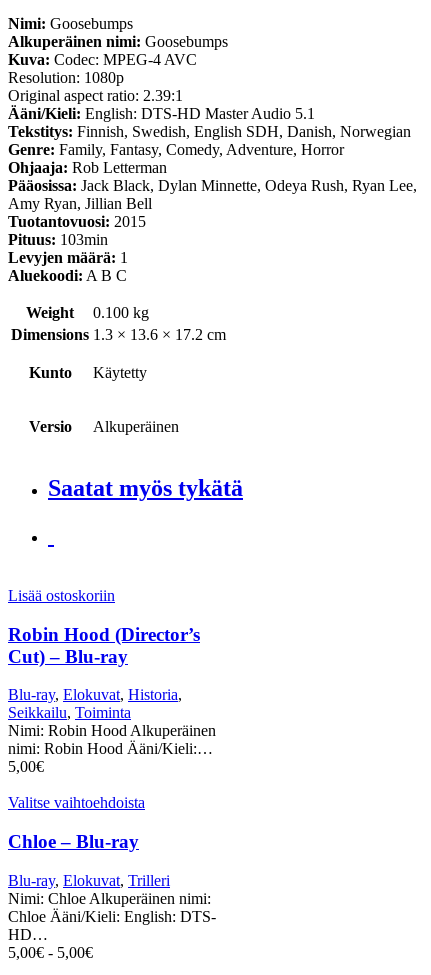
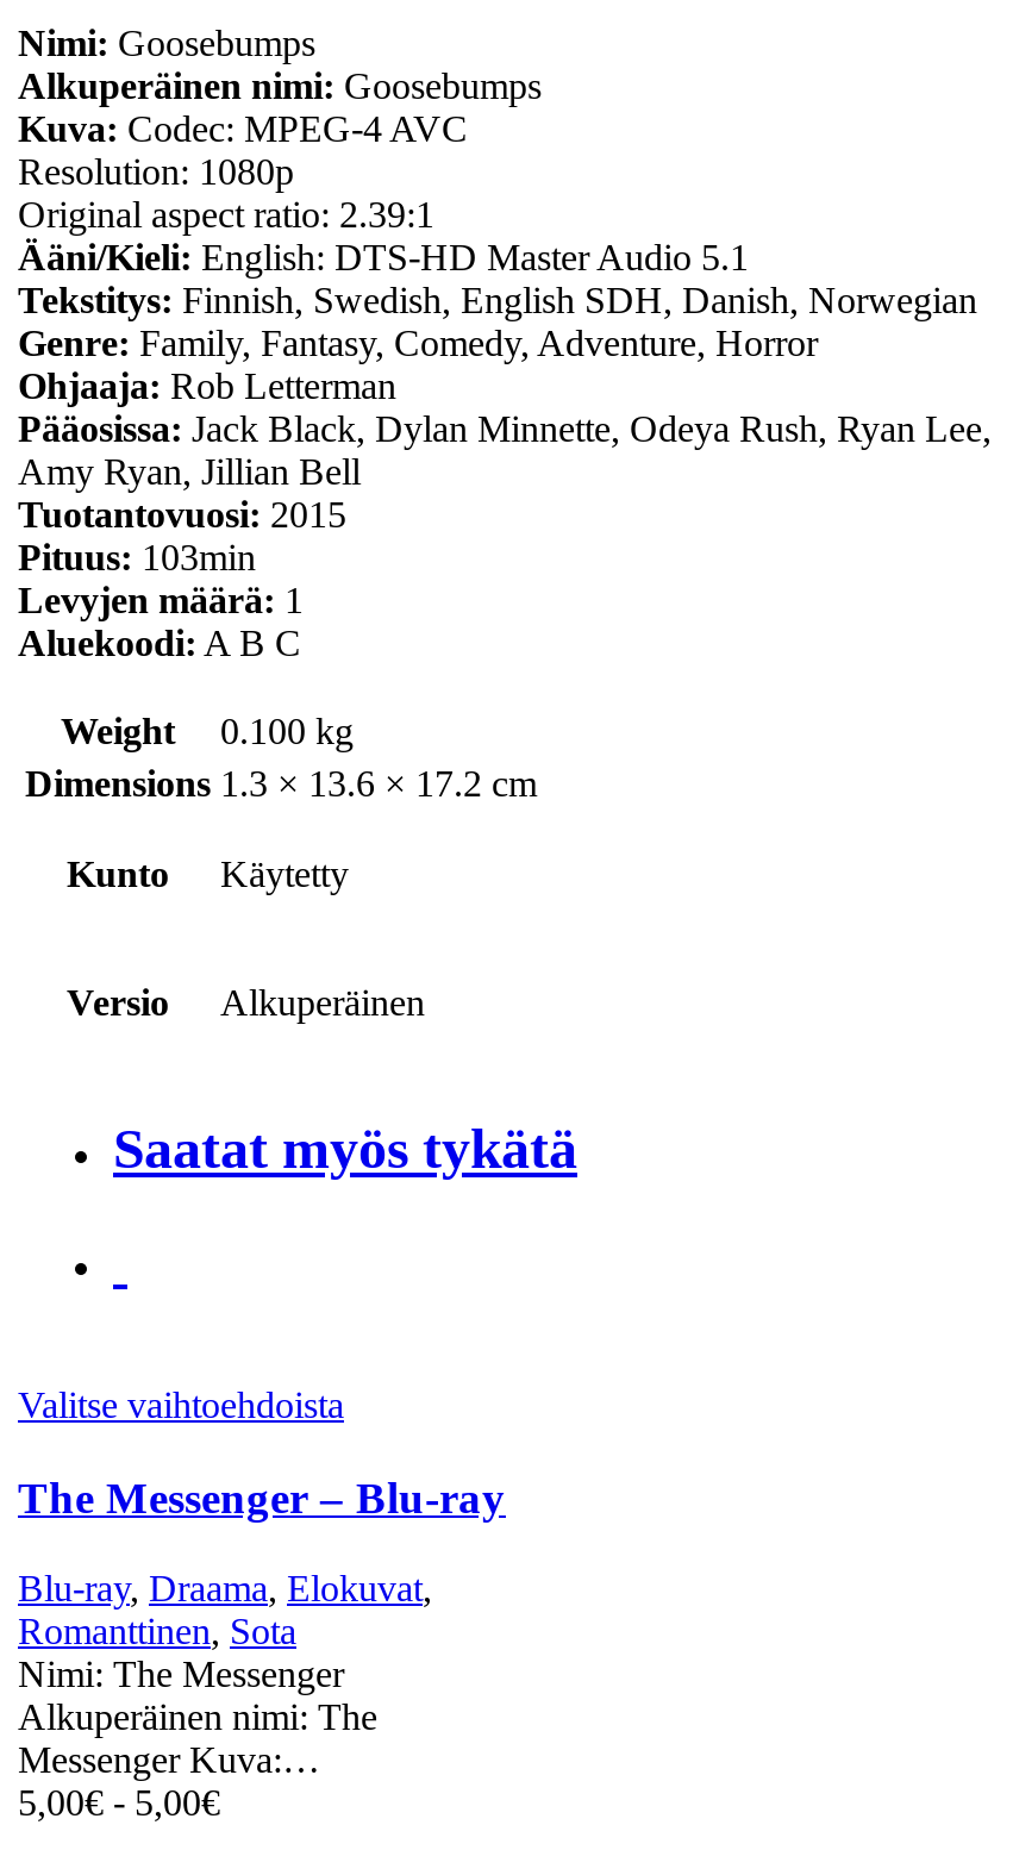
[8,587,216,775] Lisää ostoskoriin | Robin Hood (Director’s | Cut) – Blu-ray | Blu-ray, Elokuvat, Historia, | Seikkailu, Toiminta | Nimi: Robin Hood Alkuperäinen | nimi: Robin Hood Ääni/Kieli:… | 5,00€ -> none
moved [8,794,145,811] -> [18,1384,344,1425]: Valitse vaihtoehdoista
[8,831,139,852] Chloe – Blu-ray -> [18,1472,506,1522] The Messenger – Blu-ray
[8,872,216,943] Blu-ray, Elokuvat, Trilleri | Nimi: Chloe Alkuperäinen nimi: | Chloe Ääni/Kieli: English: DTS- | HD… -> [18,1569,432,1780] Blu-ray, Draama, Elokuvat, | Romanttinen, Sota | Nimi: The Messenger | Alkuperäinen nimi: The | Messenger Kuva:…

